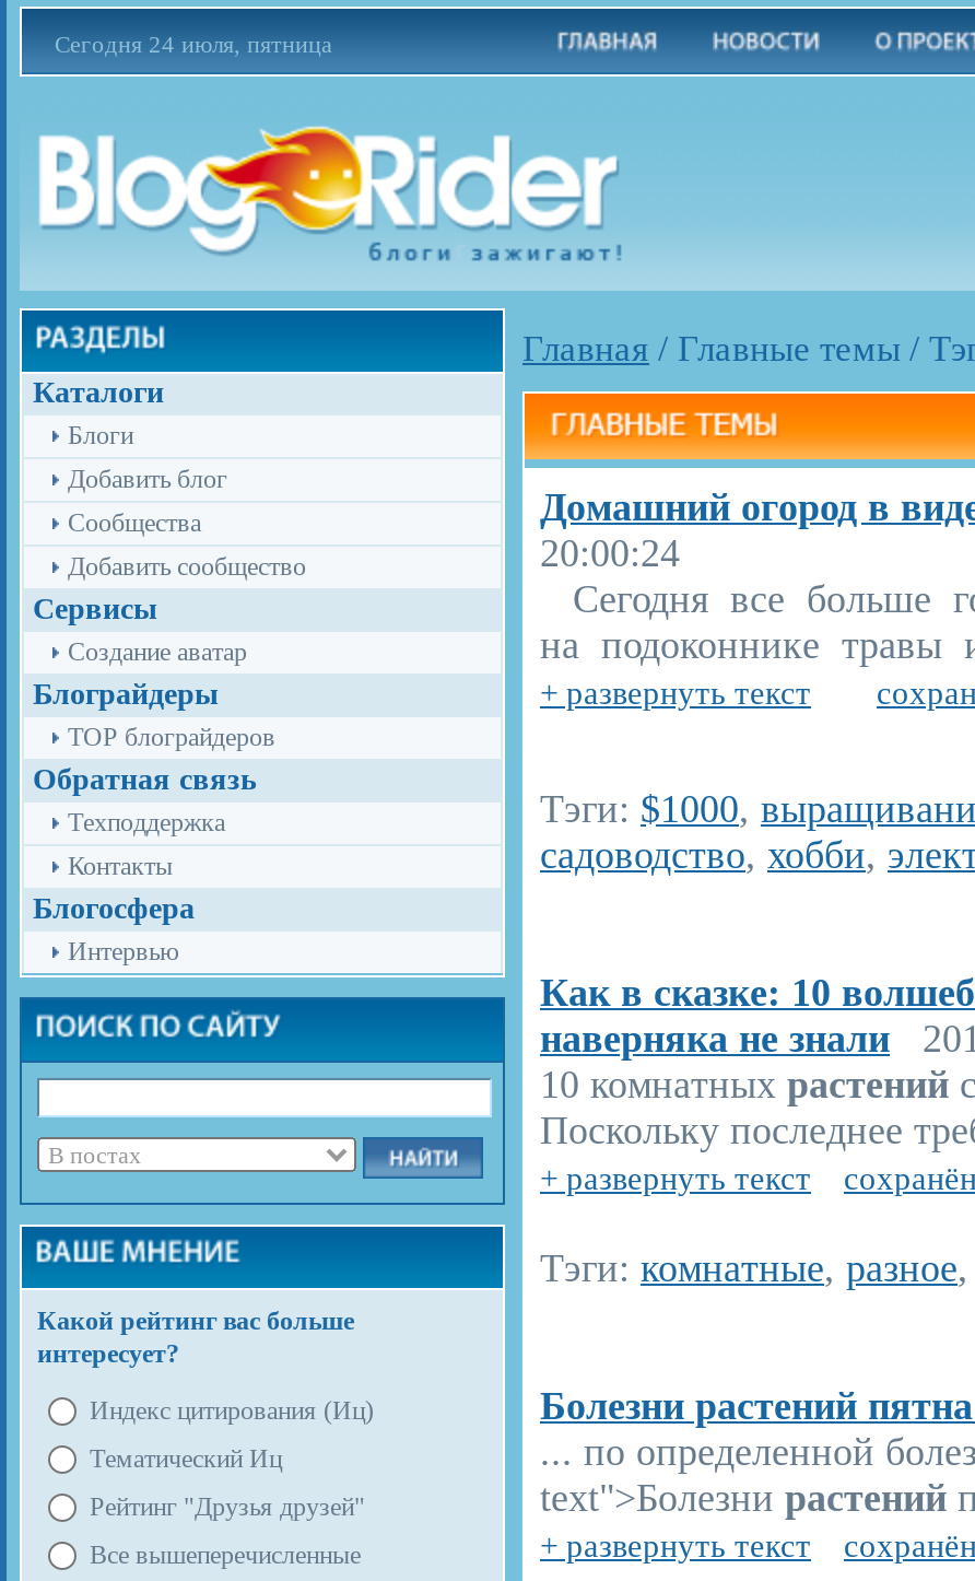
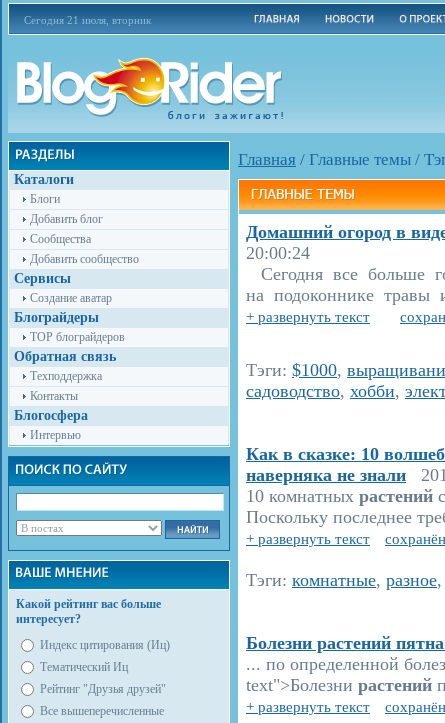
[55,31,332,57] Сегодня 24 июля, пятница -> [24,14,151,26] Сегодня 21 июля, вторник

